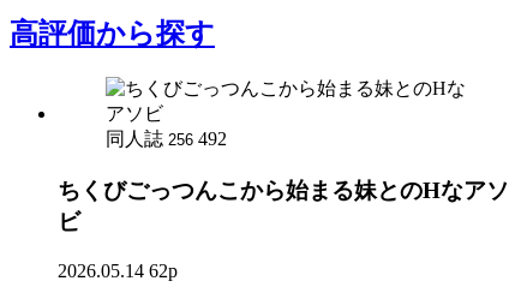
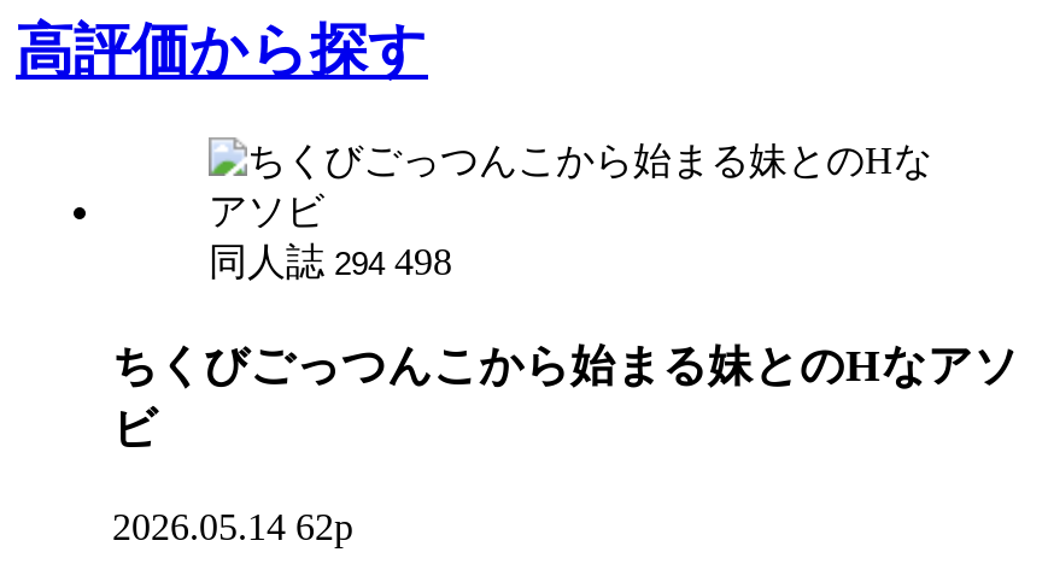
[106,129,227,149] 同人誌 256 492 -> [209,242,452,282] 同人誌 294 498

